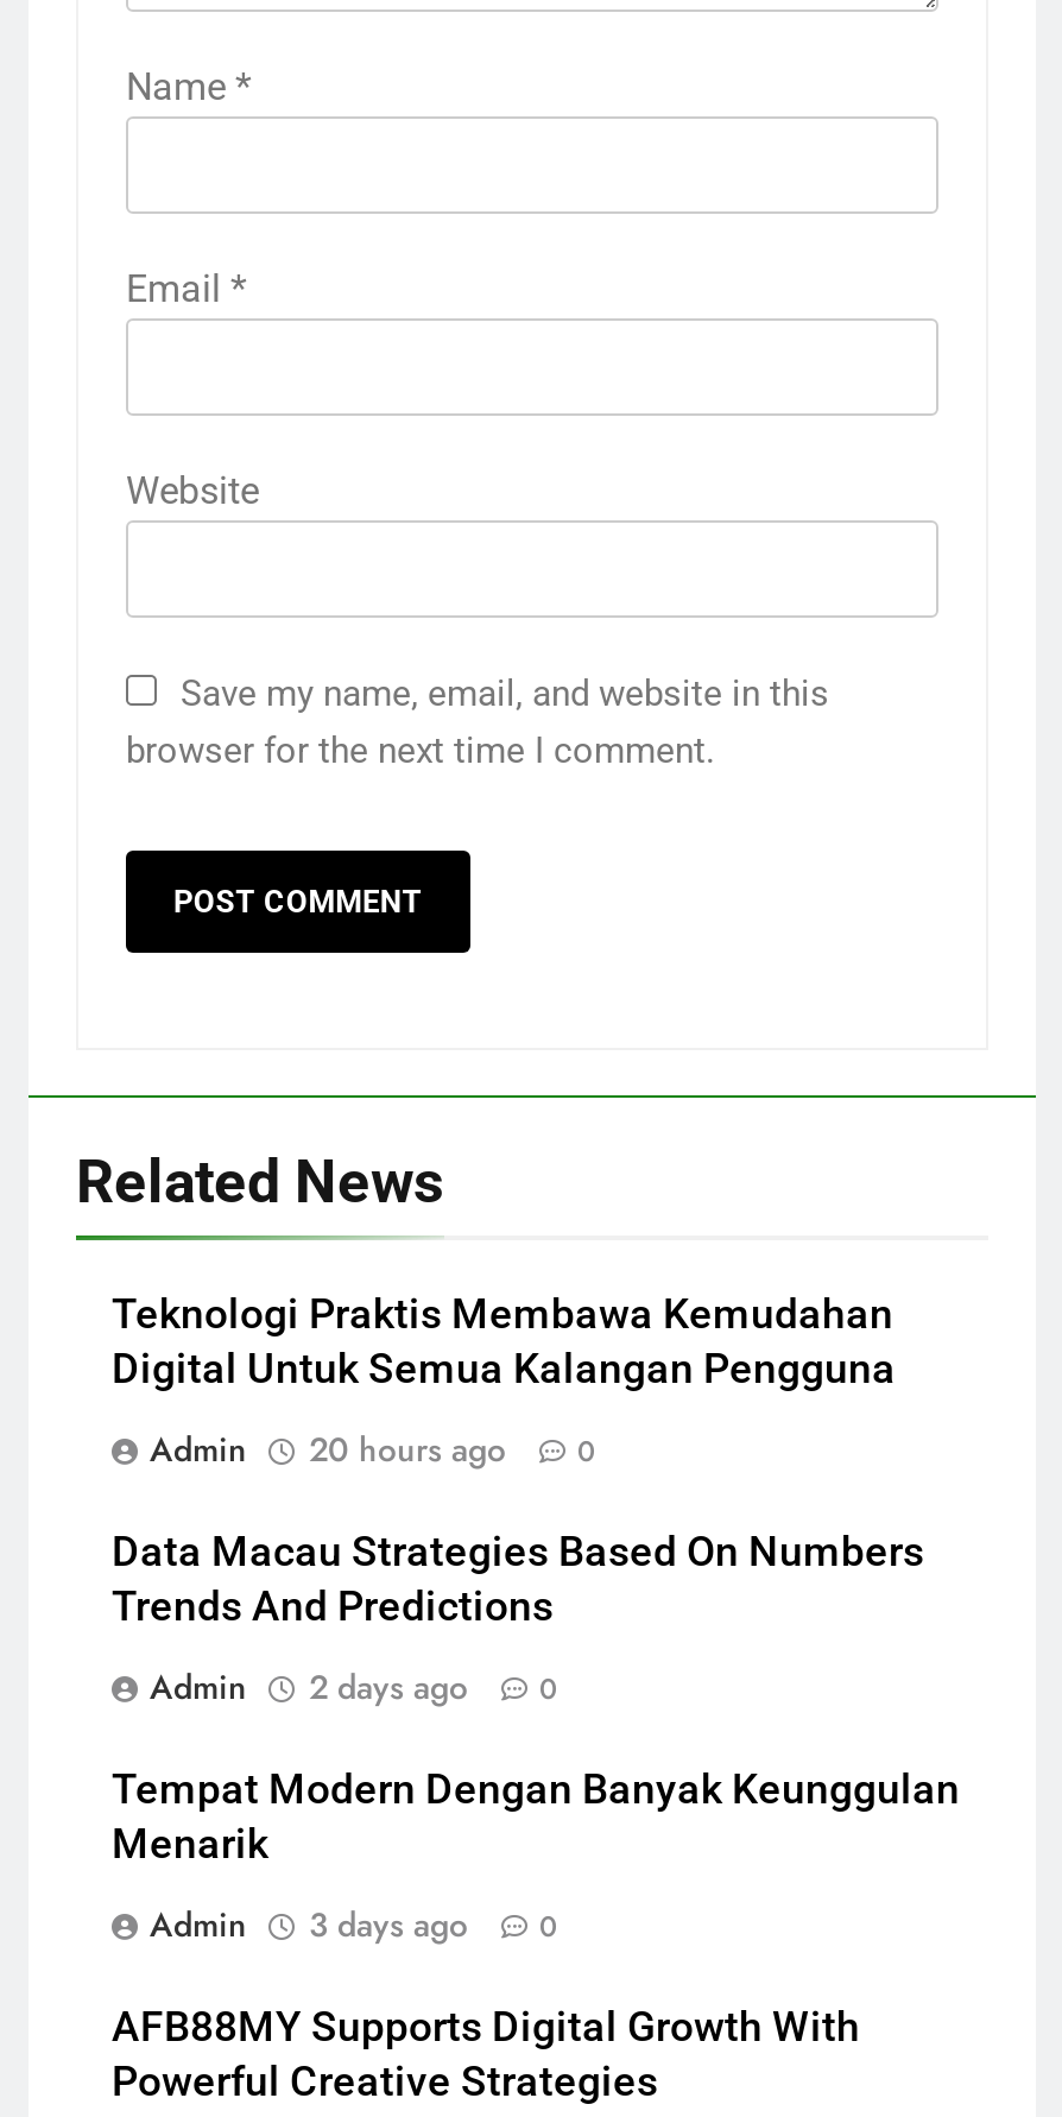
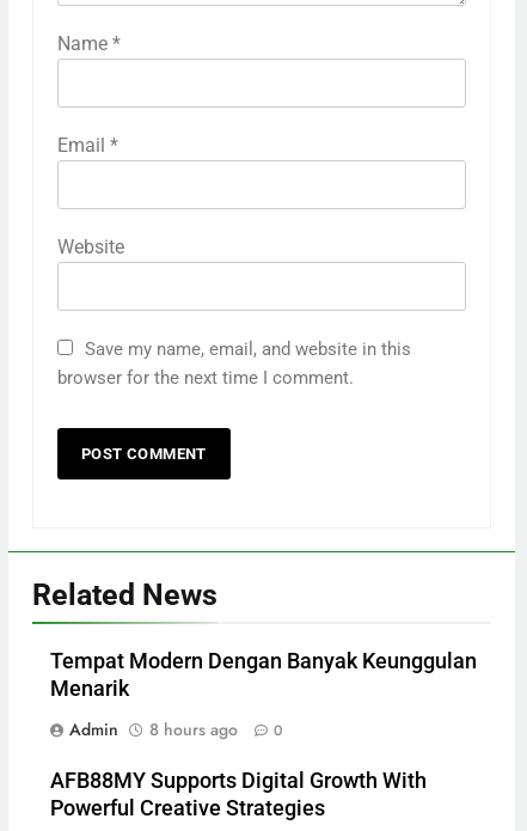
[112,1290,924,1710] Teknologi Praktis Membawa Kemudahan | Digital Untuk Semua Kalangan Pengguna | Admin | 20 hours ago | 0 | Data Macau Strategies Based On Numbers | Trends And Predictions | Admin | 2 days ago | 0 -> none
[150,1901,558,1948] Admin 3 days ago 0 -> [69,717,283,741] Admin 8 hours ago 0

